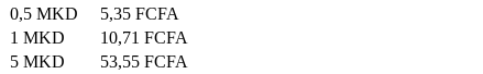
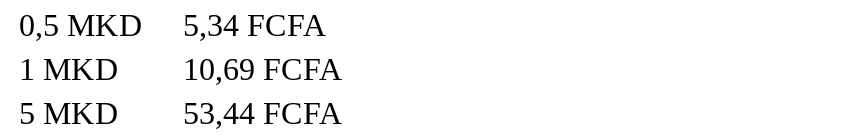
[10,4,179,22] 0,5 MKD 5,35 FCFA -> [19,7,327,41] 0,5 MKD 5,34 FCFA
[10,28,188,46] 1 MKD 10,71 FCFA -> [19,51,343,85] 1 MKD 10,69 FCFA
[10,52,188,70] 5 MKD 53,55 FCFA -> [19,95,343,129] 5 MKD 53,44 FCFA

